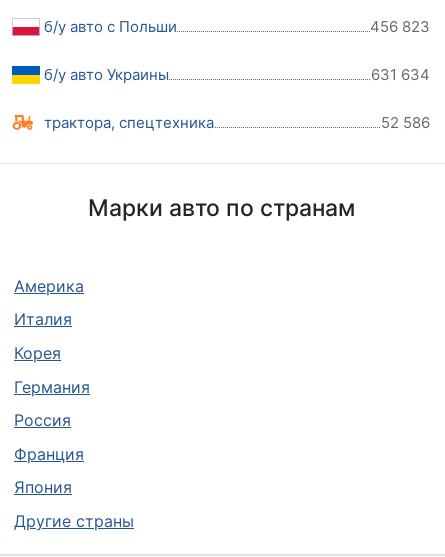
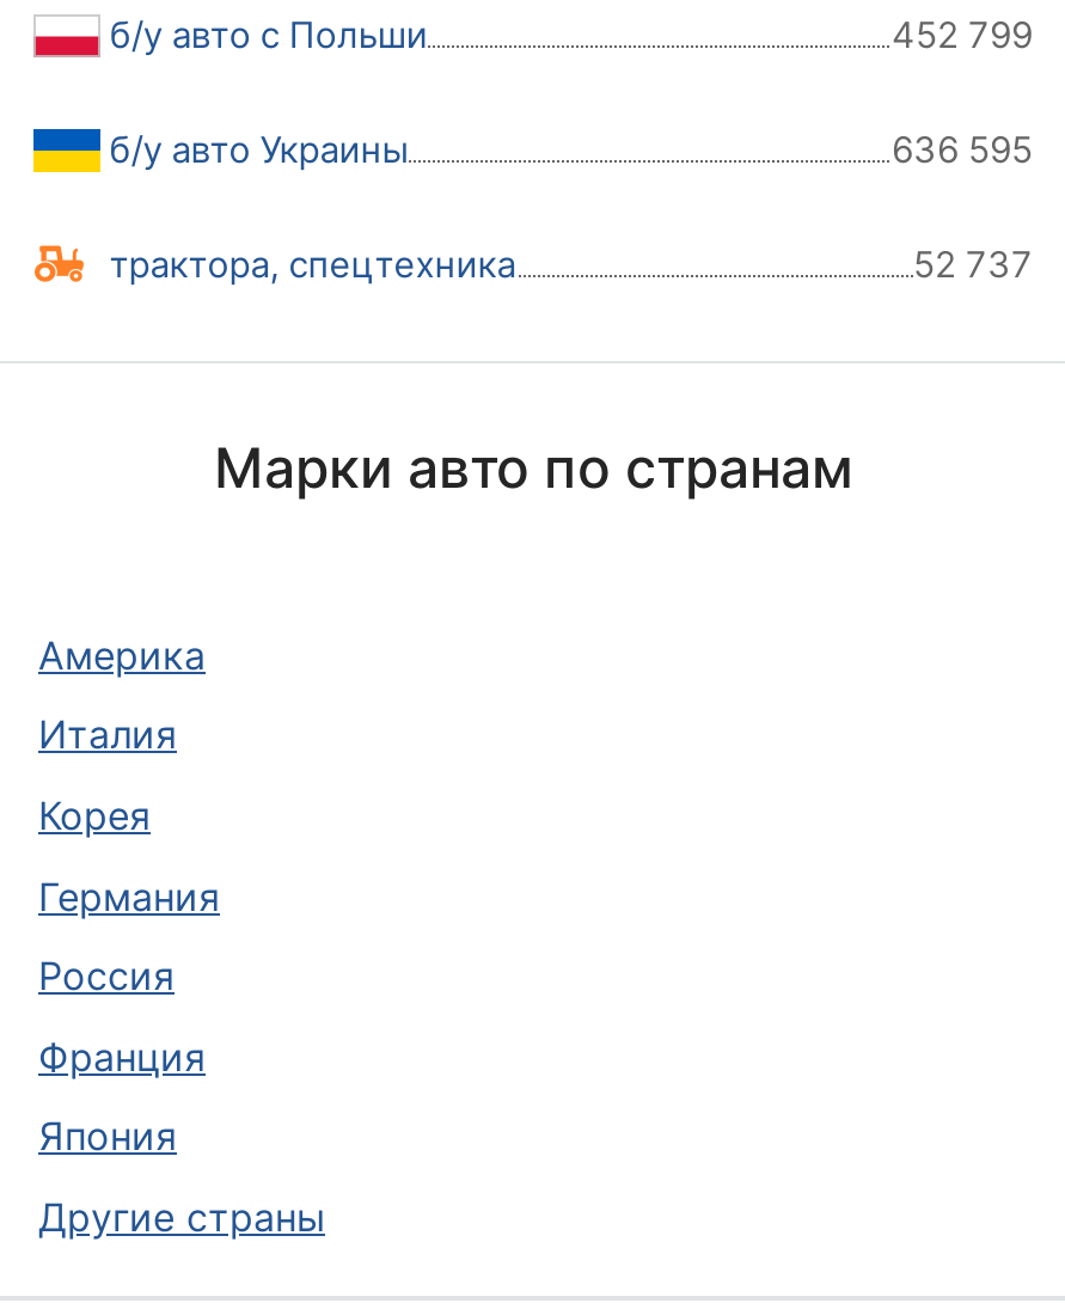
[370,17,430,36] 456 823 -> [892,12,1033,57] 452 799
[371,65,430,84] 631 634 -> [892,127,1033,172] 636 595
[381,113,430,132] 52 586 -> [913,241,1033,287] 52 737

